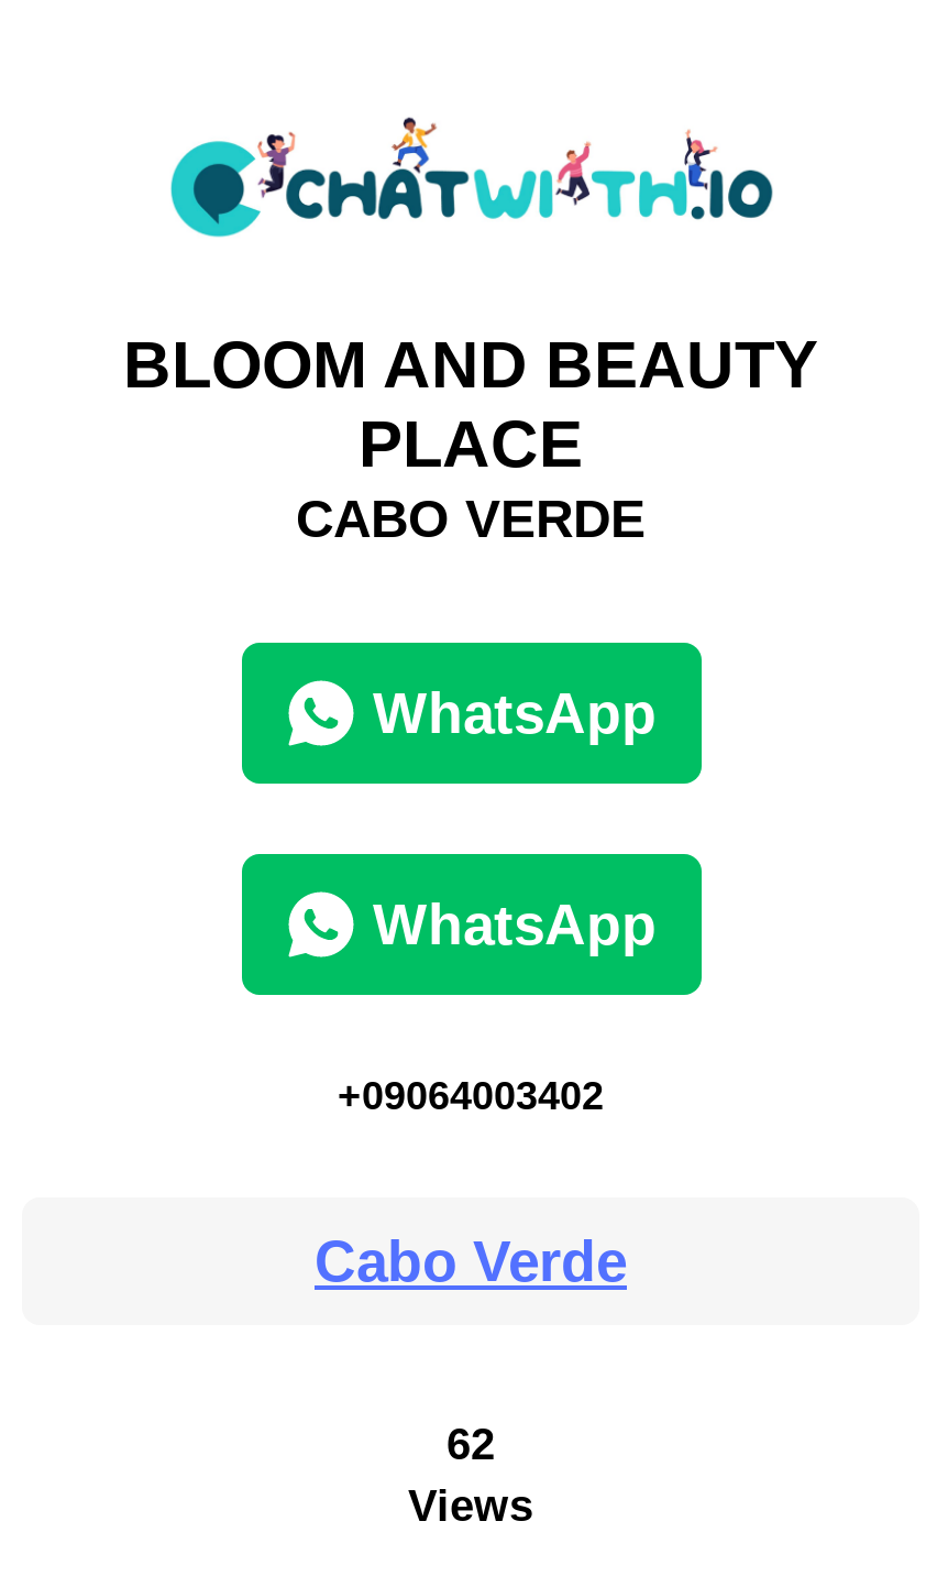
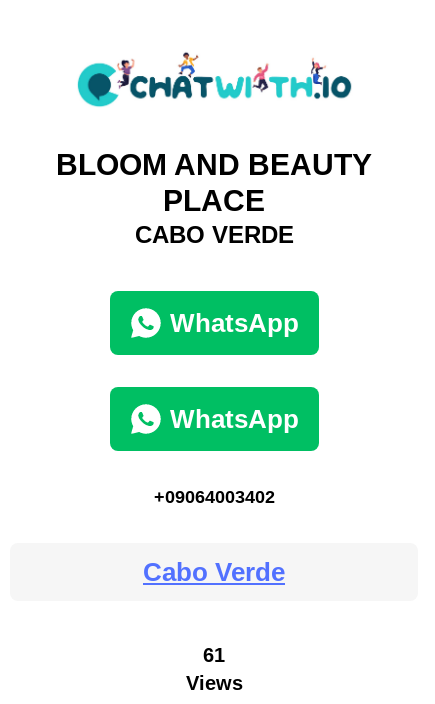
[447,1419,495,1468] 62 -> [203,644,225,666] 61

